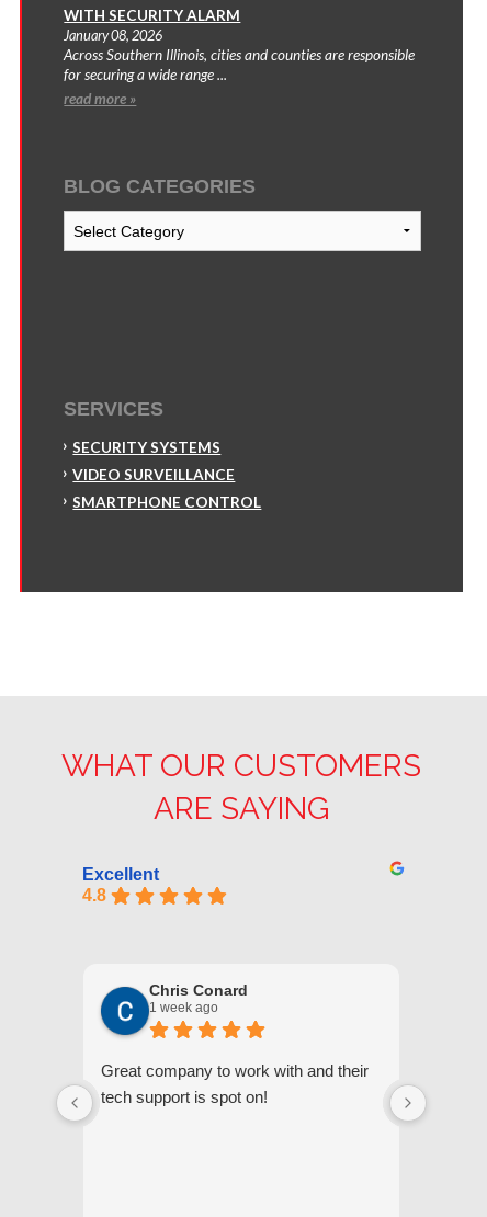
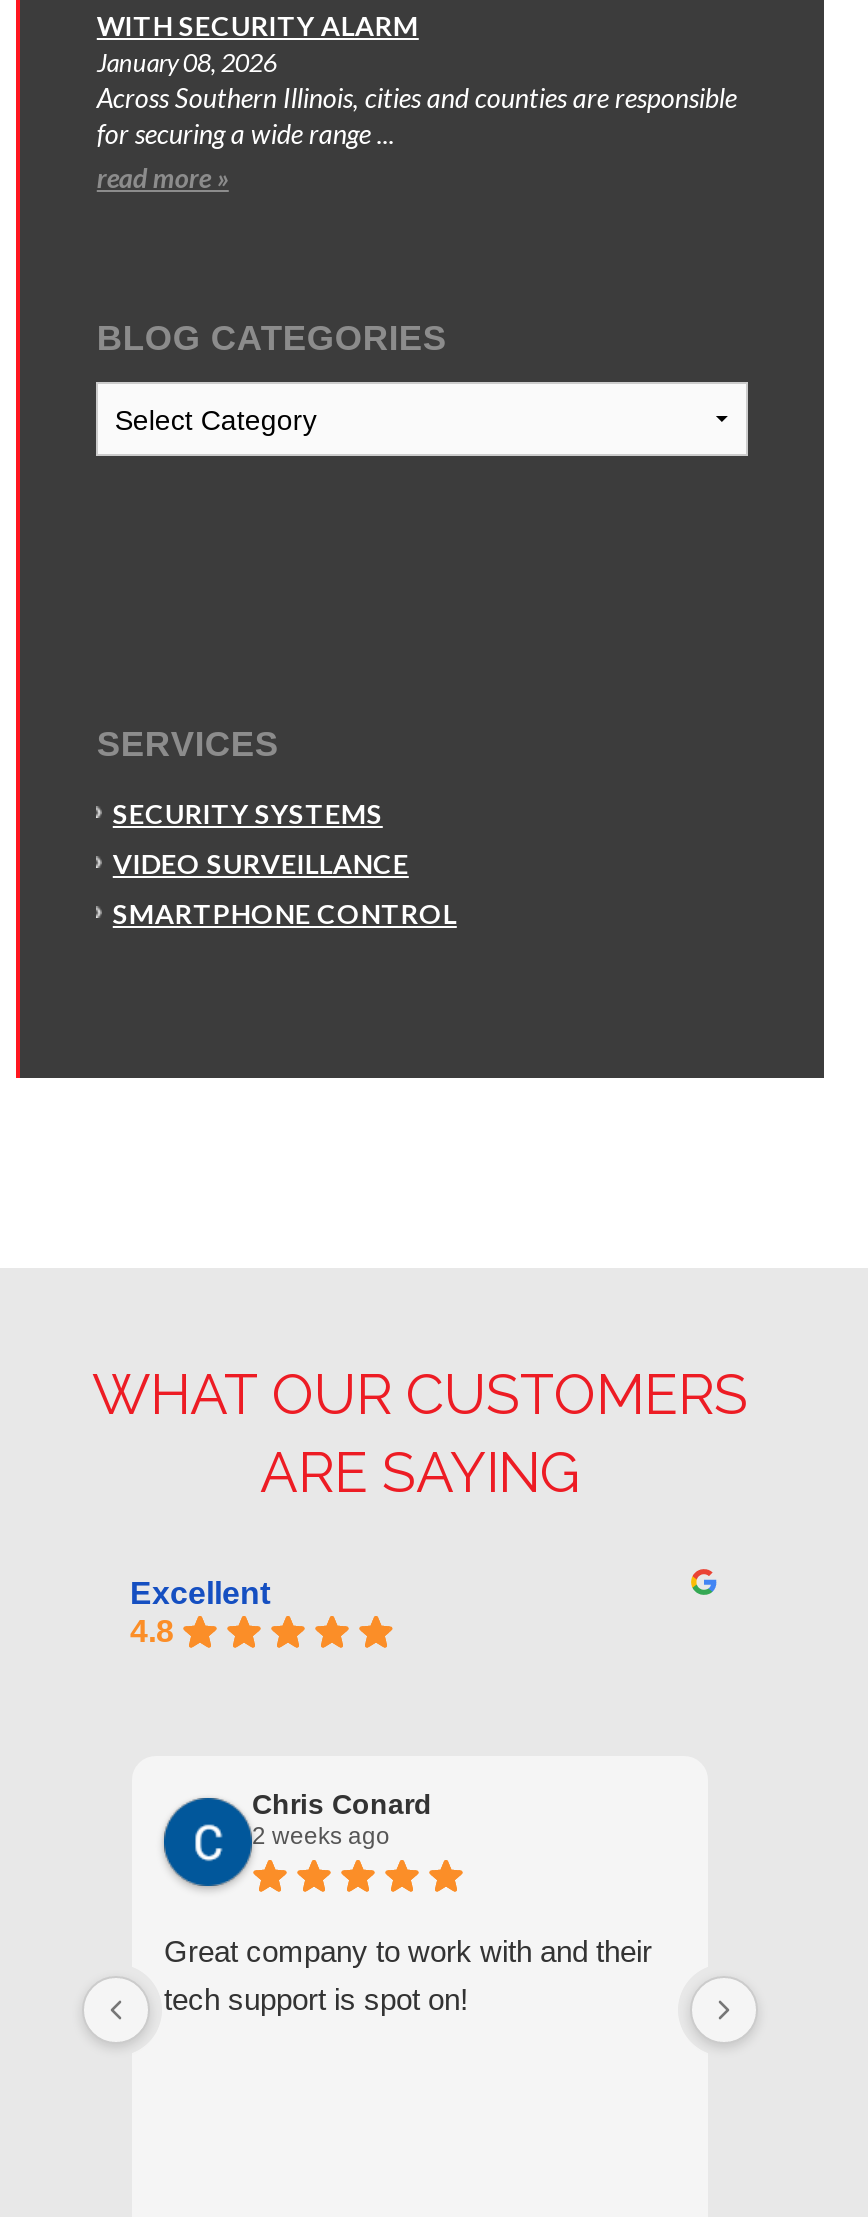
[149,999,218,1015] 1 week ago -> [252,1821,390,1849] 2 weeks ago

